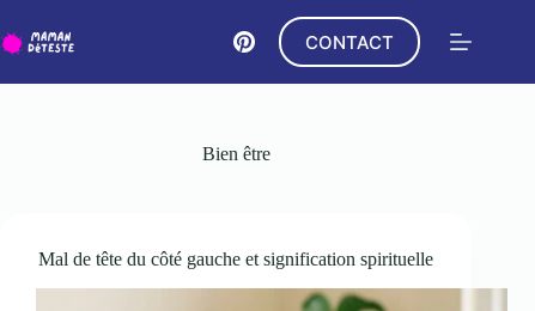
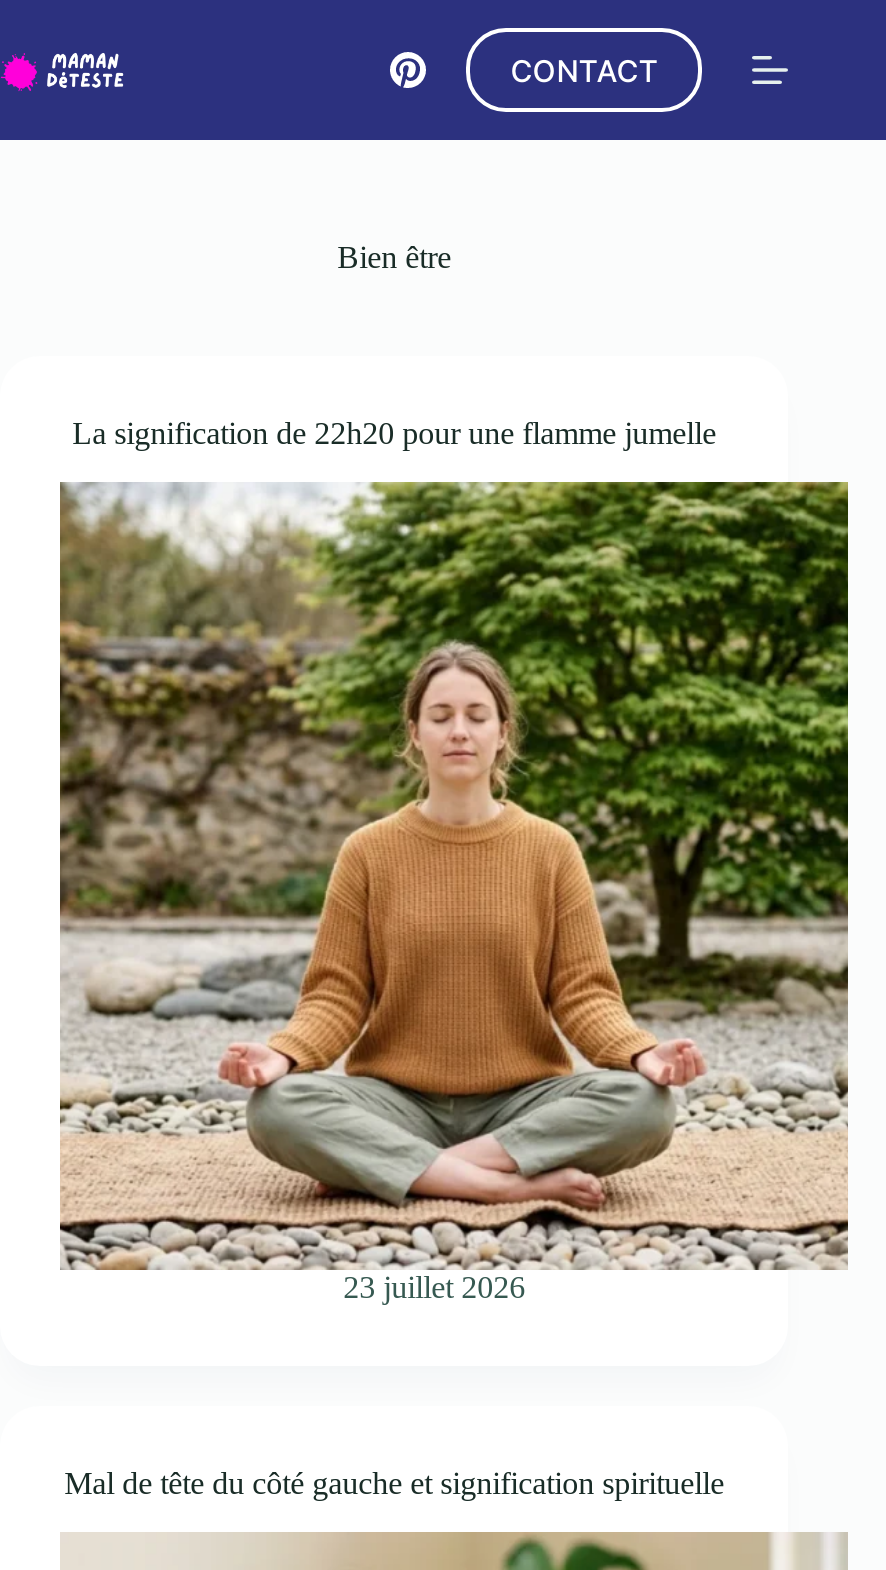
none -> [58,480,850,1304] [image] | 23 juillet 2026
none -> [72,416,716,450] La signification de 22h20 pour une flamme jumelle

